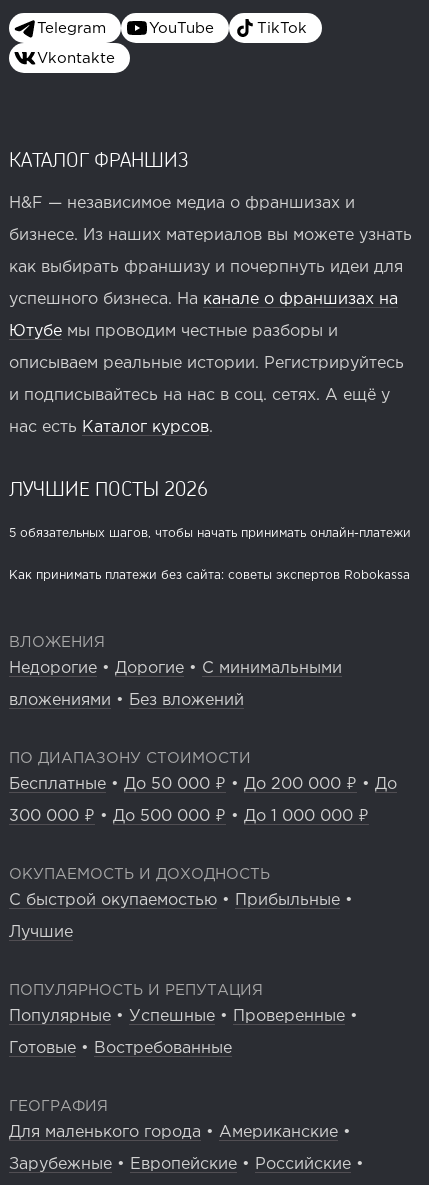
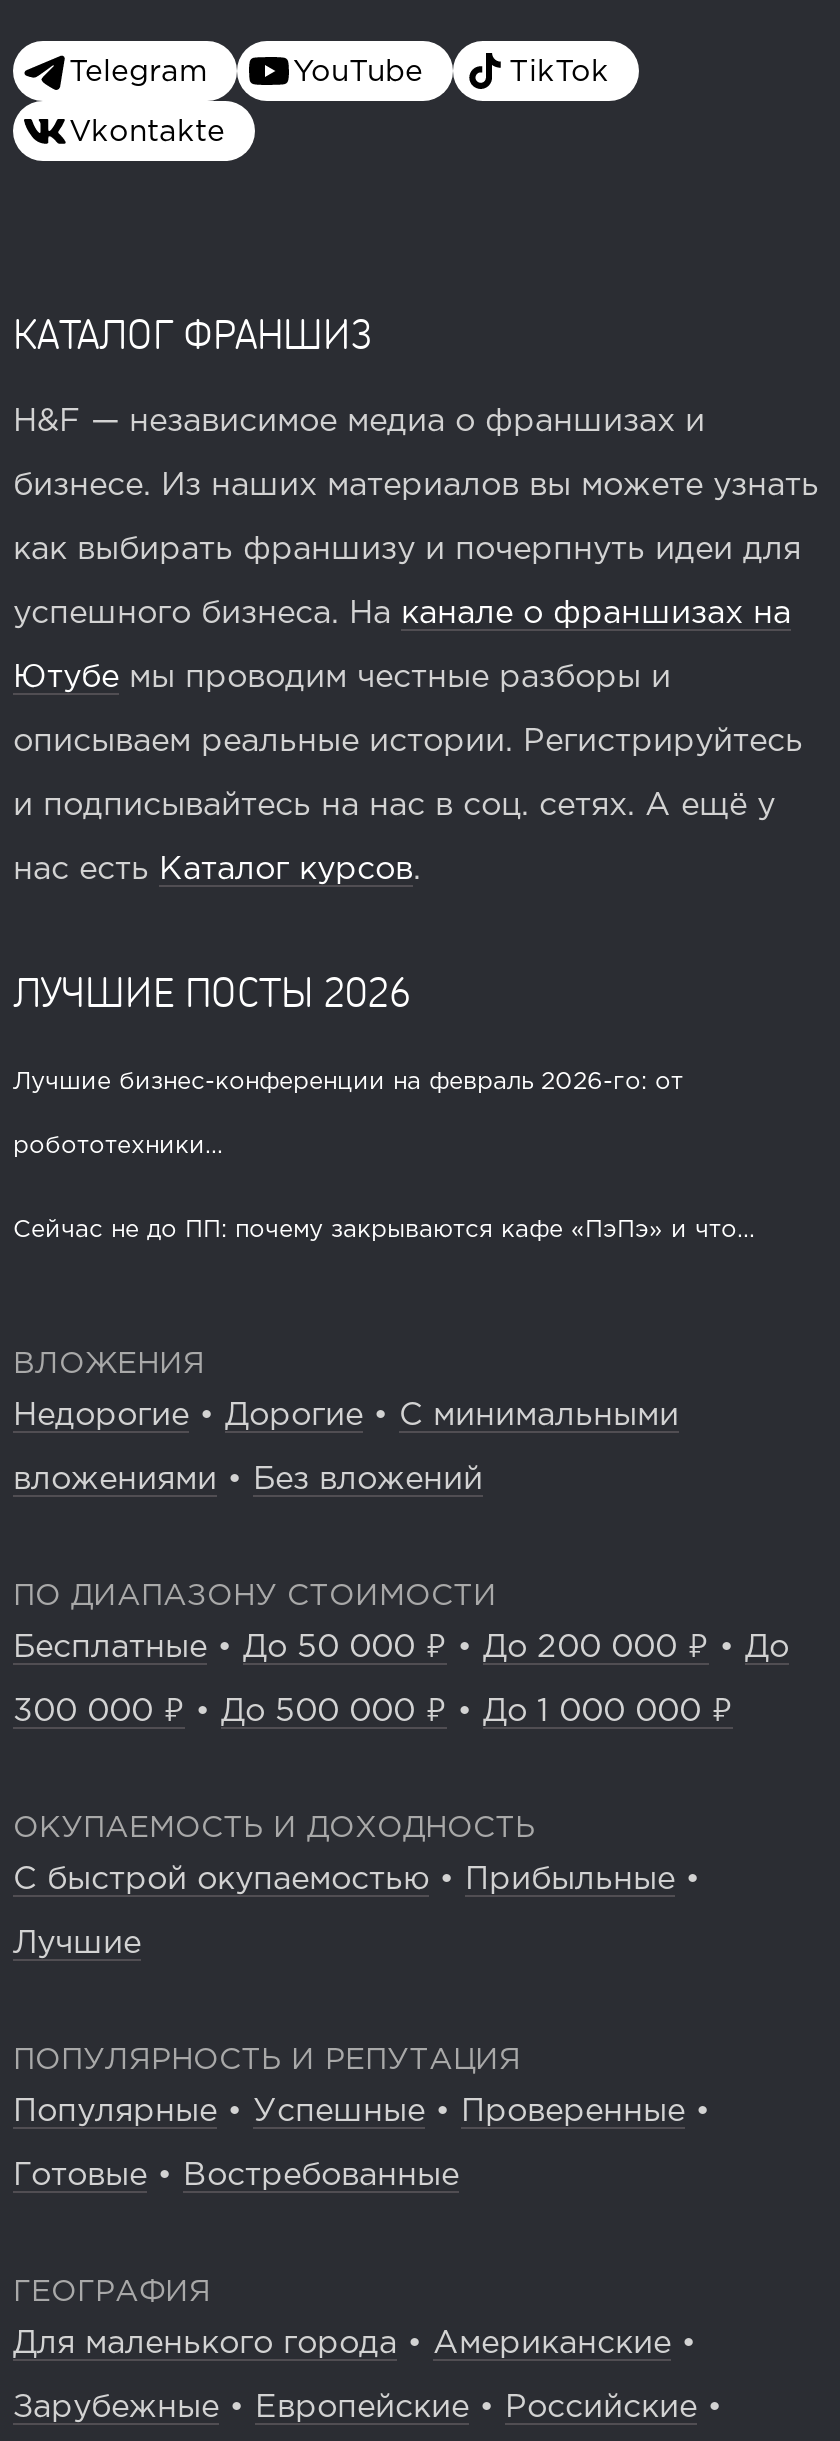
[9,528,411,539] 5 обязательных шагов, чтобы начать принимать онлайн-платежи -> [13,1071,683,1157] Лучшие бизнес-конференции на февраль 2026-го: от | робототехники...
[9,570,410,581] Как принимать платежи без сайта: советы экспертов Robokassa -> [13,1219,755,1241] Сейчас не до ПП: почему закрываются кафе «ПэПэ» и что...

